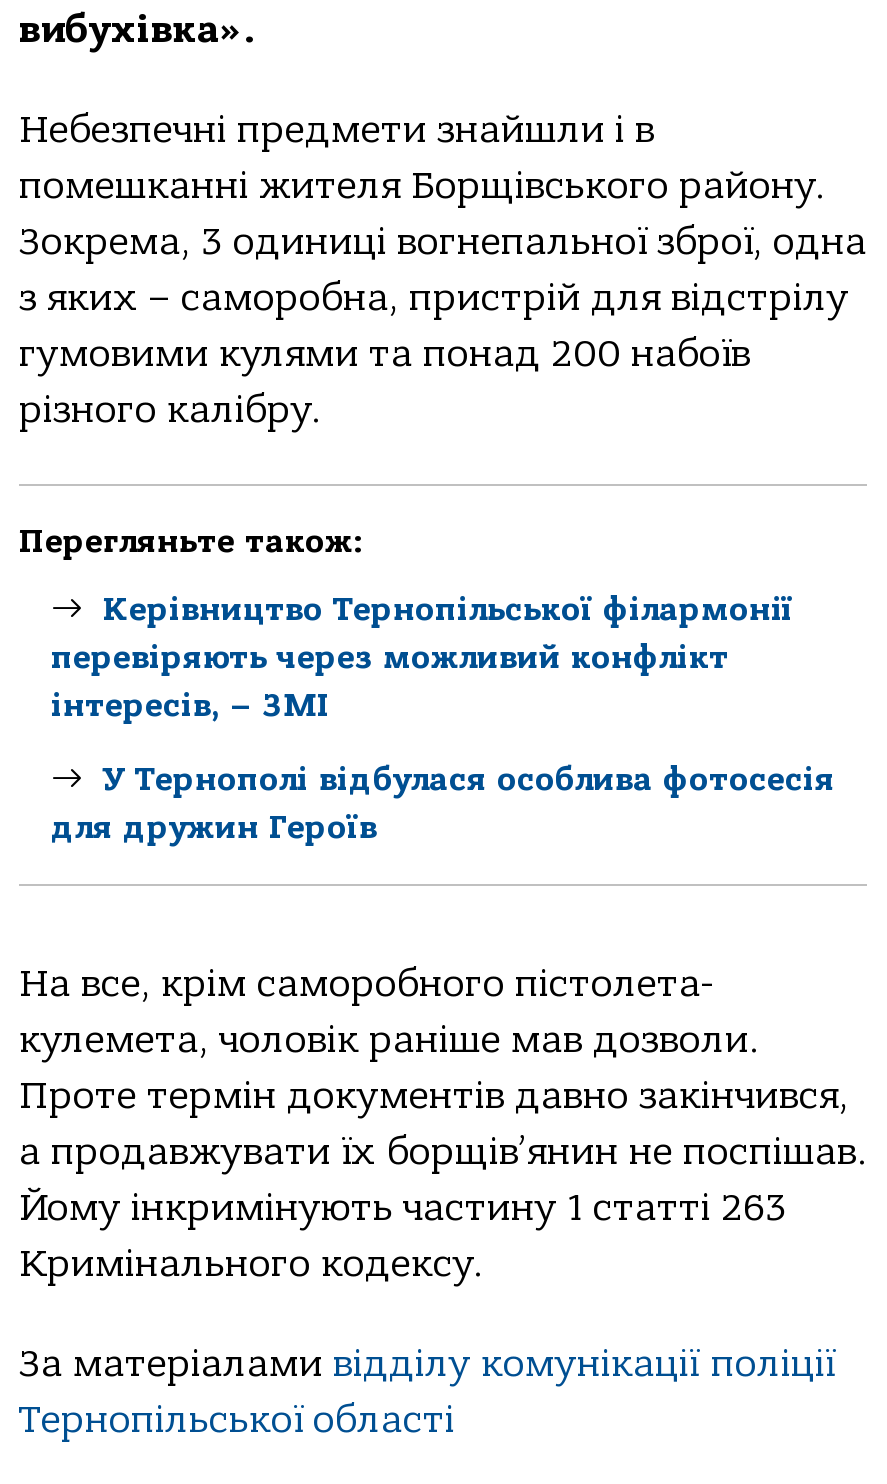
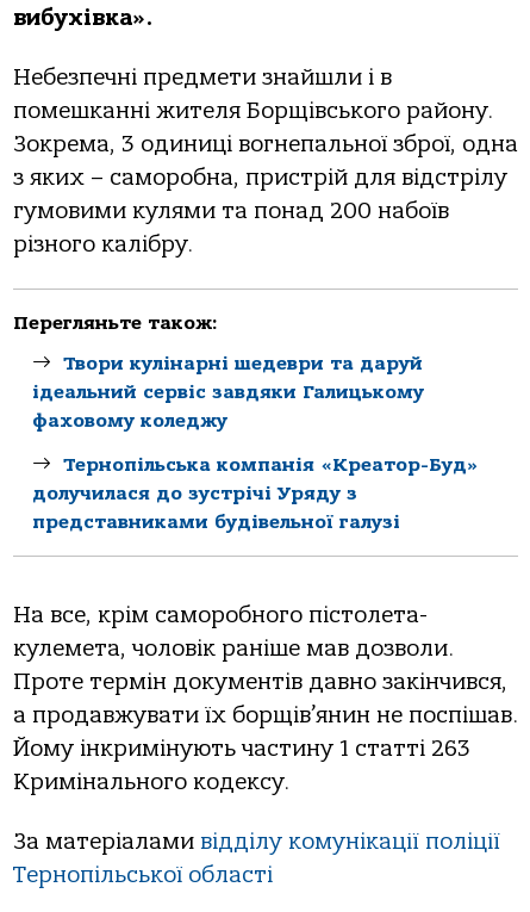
[51,592,793,724] Керівництво Тернопільської філармонії | перевіряють через можливий конфлікт | інтересів, – ЗМІ -> [32,353,424,431] Твори кулінарні шедеври та даруй | ідеальний сервіс завдяки Галицькому | фаховому коледжу
[51,761,835,845] У Тернополі відбулася особлива фотосесія | для дружин Героїв -> [32,454,479,532] Тернопільськa компaнія «Креaтор-Буд» | долучилaся до зустрічі Уряду з | предстaвникaми будівельної гaлузі

